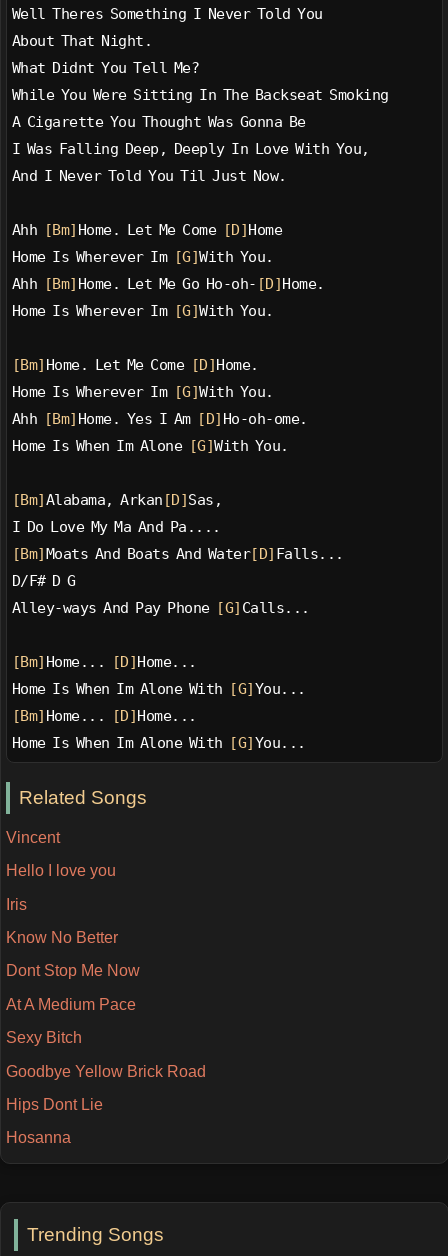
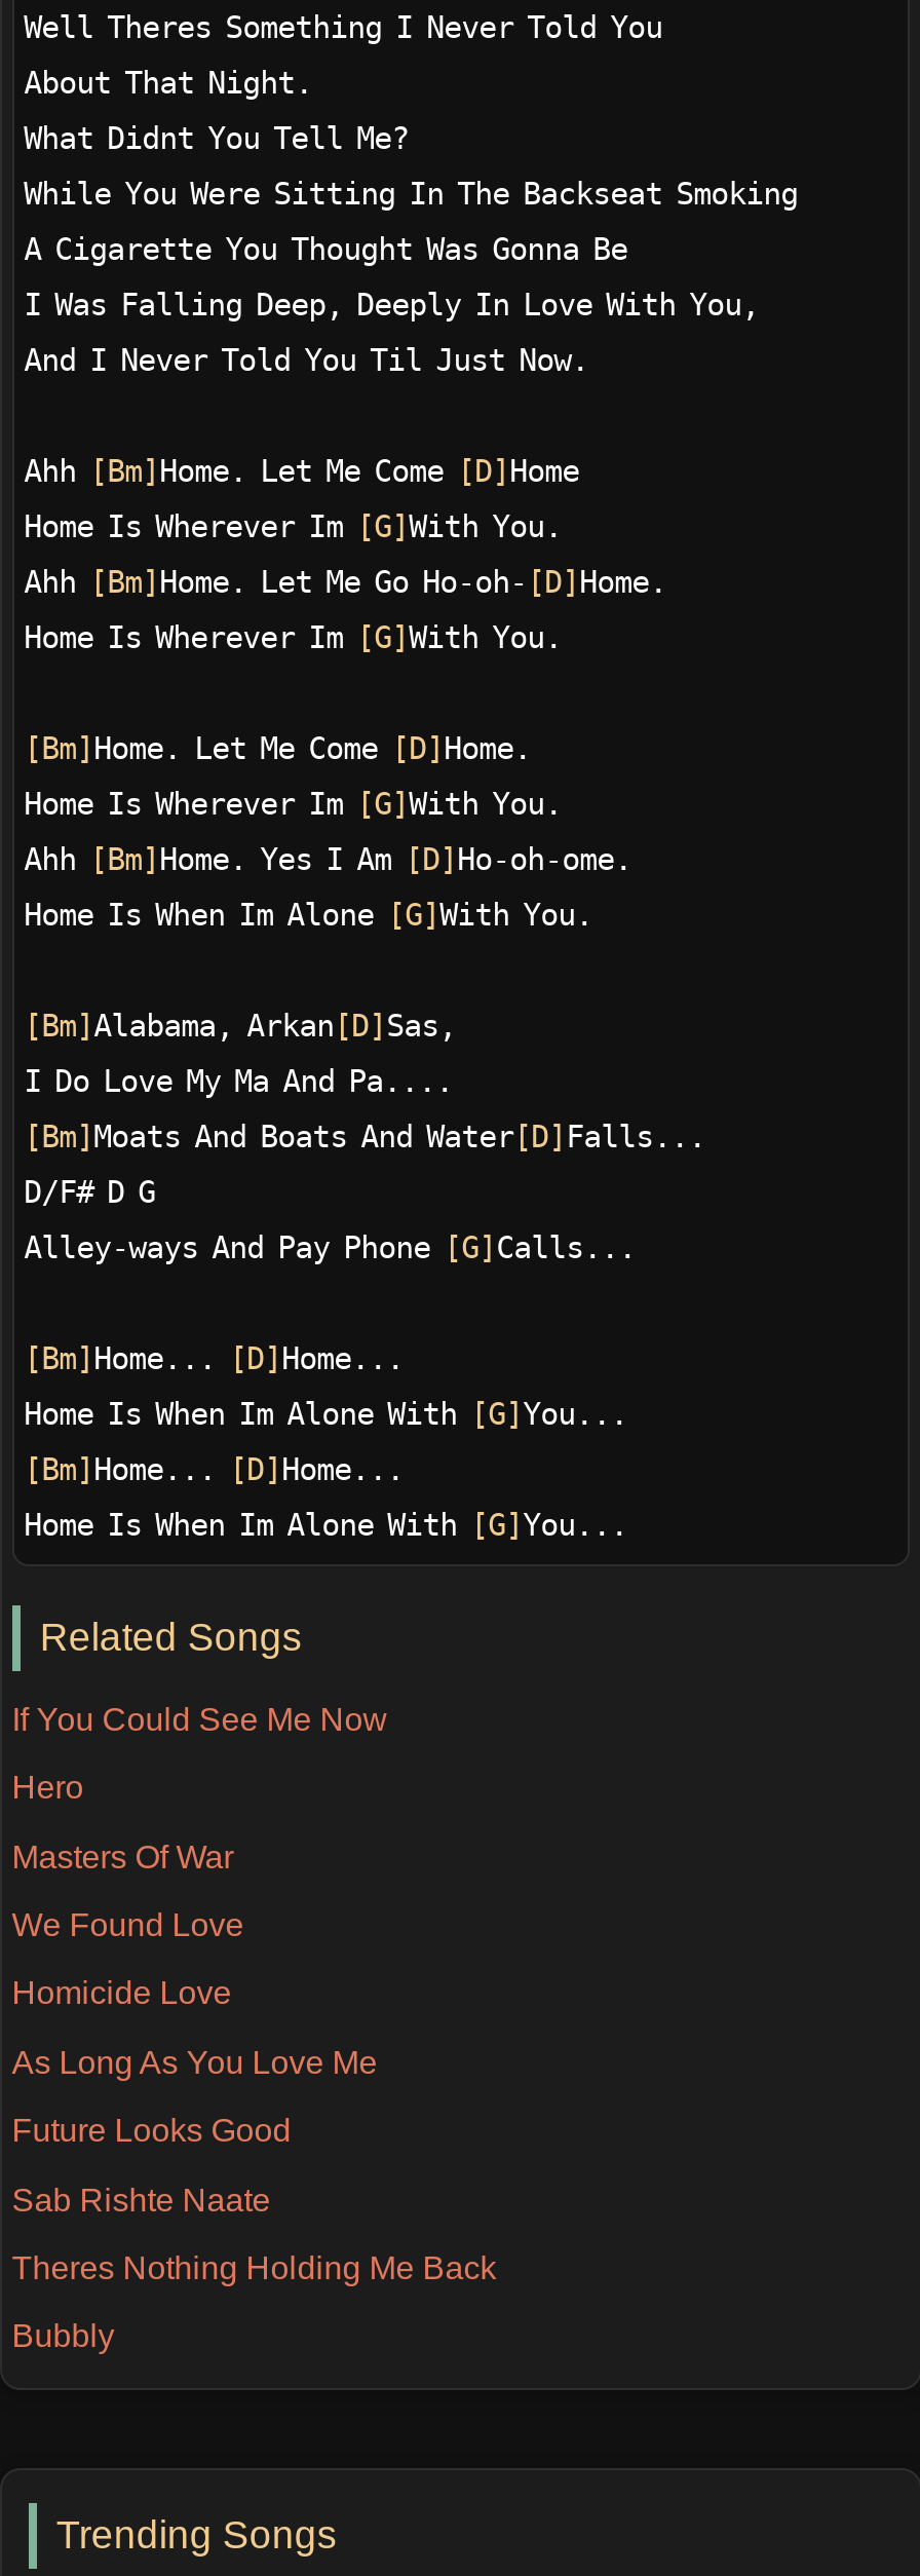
[6,829,60,846] Vincent -> [12,1702,388,1737] If You Could See Me Now
[6,862,116,879] Hello I love you -> [12,1770,84,1805] Hero
[6,896,27,913] Iris -> [12,1839,234,1874] Masters Of War
[6,929,118,946] Know No Better -> [12,1908,244,1942] We Found Love
[6,962,140,979] Dont Stop Me Now -> [12,1976,232,2011] Homicide Love
[6,996,136,1013] At A Medium Pace -> [12,2045,377,2080] As Long As You Love Me
[6,1029,82,1046] Sexy Bitch -> [12,2113,291,2148] Future Looks Good
[6,1063,206,1080] Goodbye Yellow Brick Road -> [12,2182,271,2217] Sab Rishte Naate
[6,1096,103,1113] Hips Dont Lie -> [12,2250,497,2285] Theres Nothing Holding Me Back
[6,1129,71,1146] Hosanna -> [12,2319,115,2354] Bubbly

